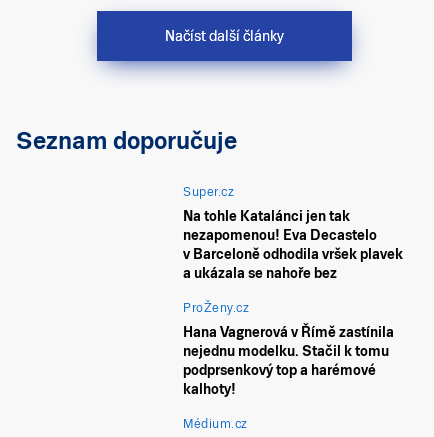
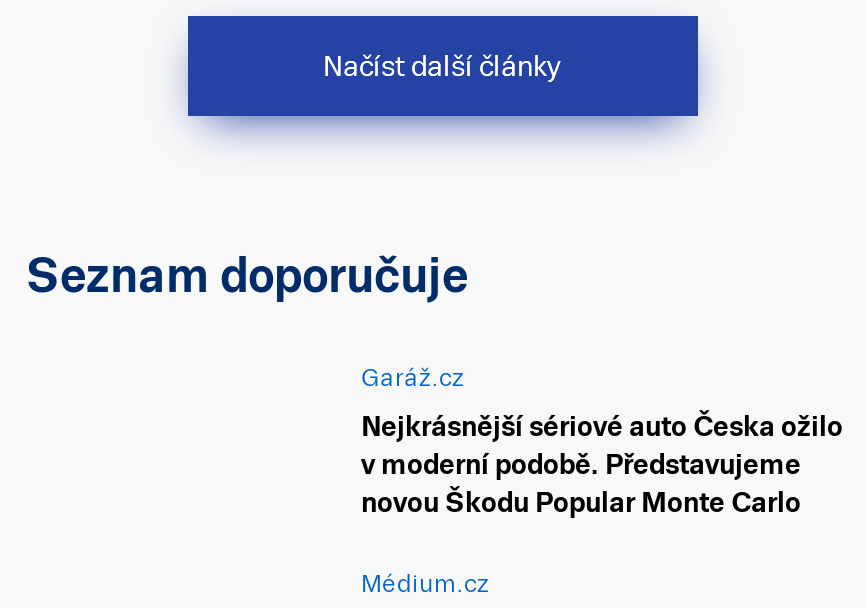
[183,185,403,397] Super.cz | Na tohle Katalánci jen tak | nezapomenou! Eva Decastelo | v Barceloně odhodila vršek plavek | a ukázala se nahoře bez | ProŽeny.cz | Hana Vagnerová v Římě zastínila | nejednu modelku. Stačil k tomu | podprsenkový top a harémové | kalhoty! -> [361,364,843,518] Garáž.cz | Nejkrásnější sériové auto Česka ožilo | v moderní podobě. Představujeme | novou Škodu Popular Monte Carlo

